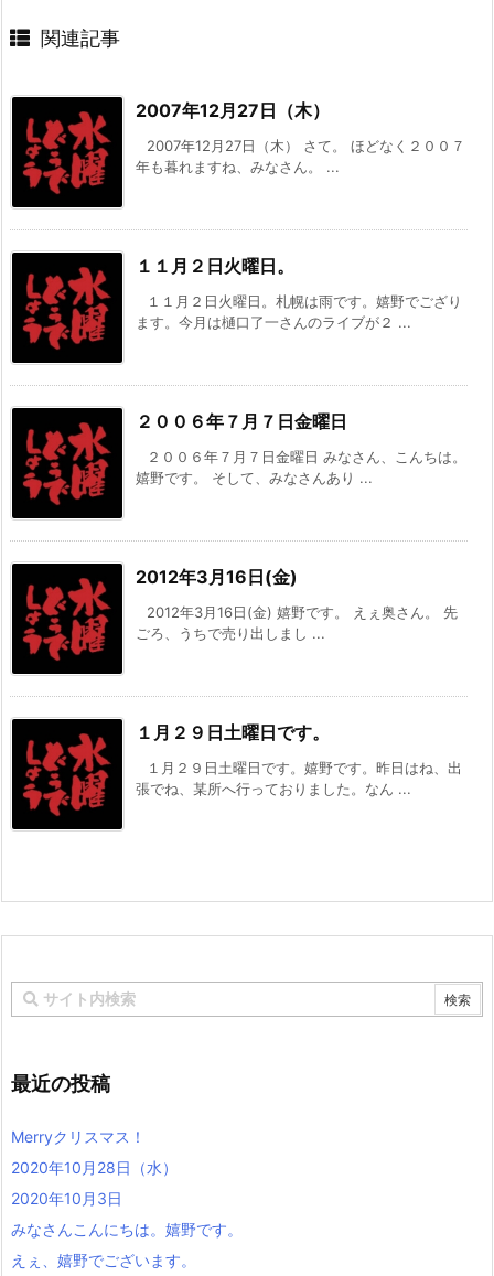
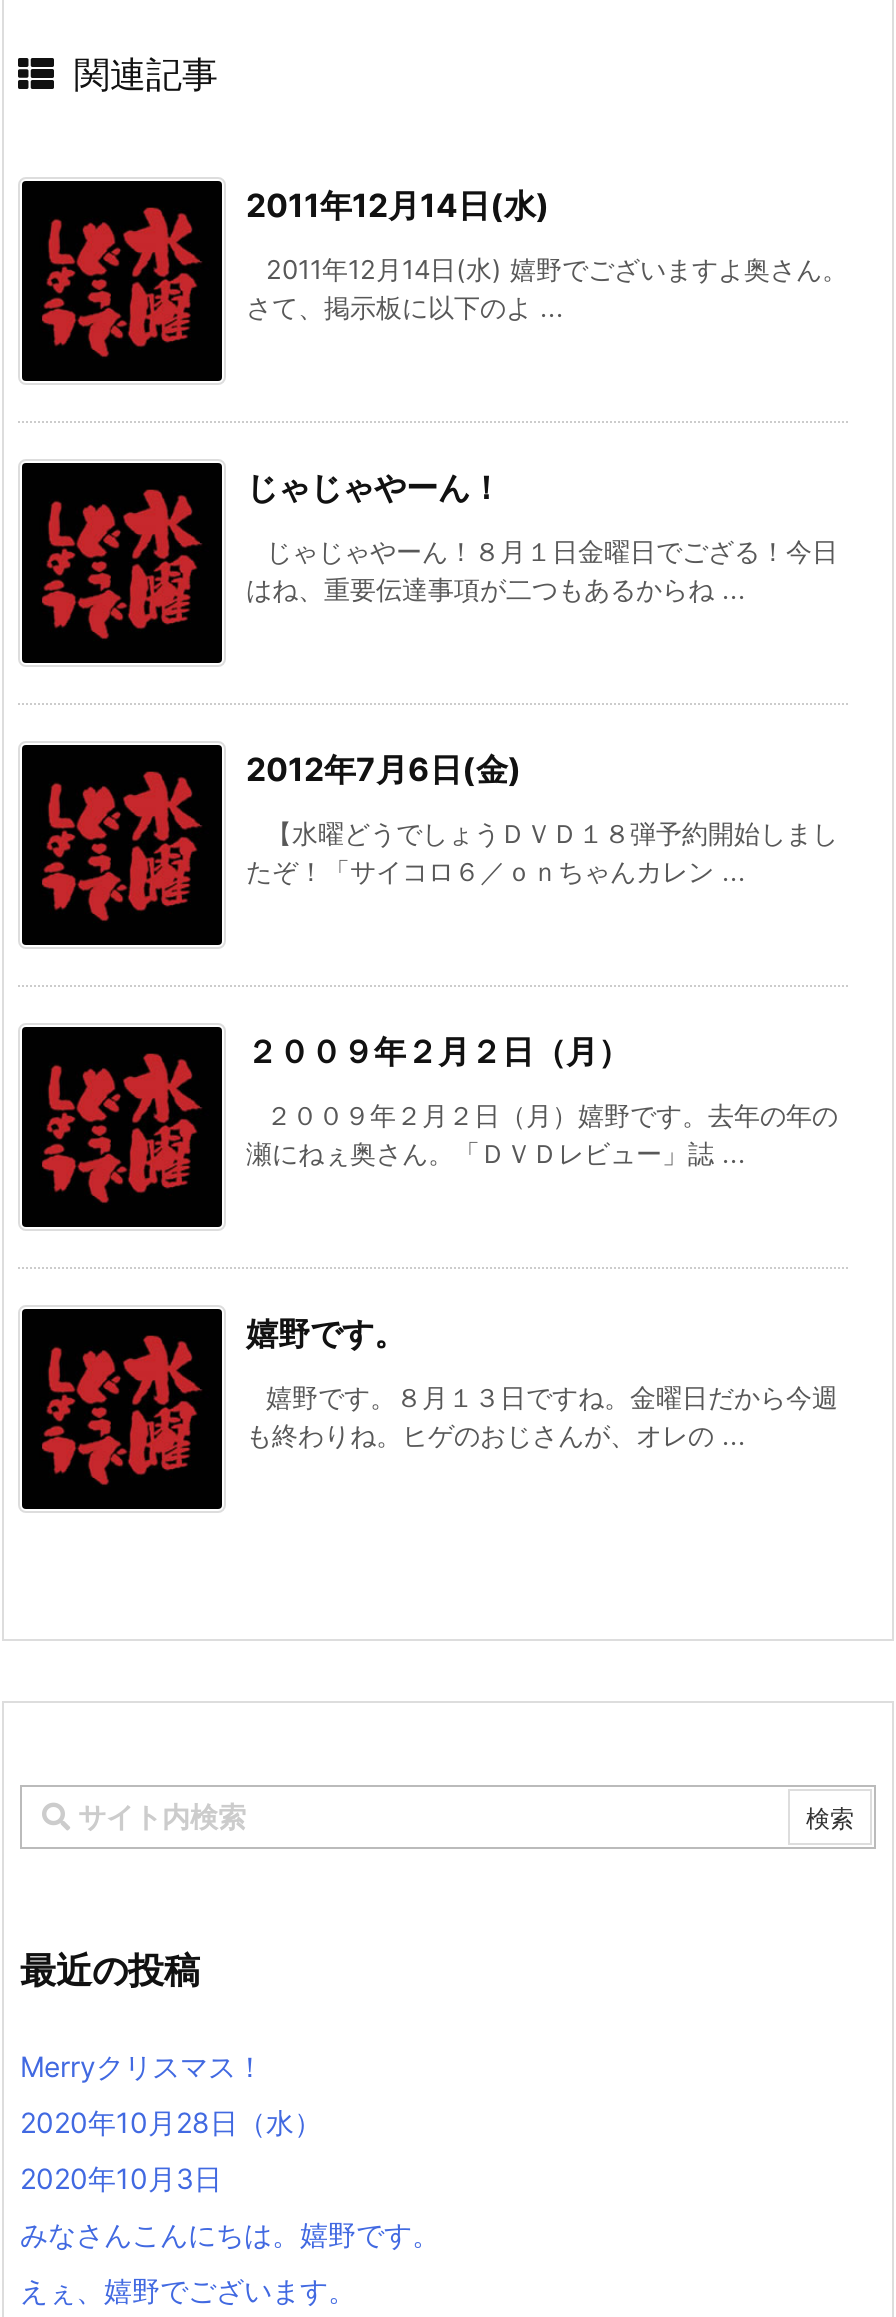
[136,99,330,121] 2007年12月27日（木） -> [246,185,550,225] 2011年12月14日(水)
[136,137,465,175] 2007年12月27日（木） さて。 ほどなく２００７ | 年も暮れますね、みなさん。 ... -> [246,253,848,323] 2011年12月14日(水) 嬉野でございますよ奥さん。 | さて、掲示板に以下のよ ...
[136,255,294,277] １１月２日火曜日。 -> [246,467,502,507] じゃじゃやーん！
[136,292,462,331] １１月２日火曜日。札幌は雨です。嬉野でござり | ます。今月は樋口了一さんのライブが２ ... -> [246,535,838,605] じゃじゃやーん！８月１日金曜日でござる！今日 | はね、重要伝達事項が二つもあるからね ...
[136,410,347,432] ２００６年７月７日金曜日 -> [246,749,522,789] 2012年7月6日(金)
[136,448,466,486] ２００６年７月７日金曜日 みなさん、こんちは。 | 嬉野です。 そして、みなさんあり ... -> [246,817,838,887] 【水曜どうでしょうＤＶＤ１８弾予約開始しまし | たぞ！「サイコロ６／ｏｎちゃんカレン ...
[136,566,298,588] 2012年3月16日(金) -> [246,1031,630,1071] ２００９年２月２日（月）
[136,603,458,642] 2012年3月16日(金) 嬉野です。 えぇ奥さん。 先 | ごろ、うちで売り出しまし ... -> [246,1099,838,1169] ２００９年２月２日（月）嬉野です。去年の年の | 瀬にねぇ奥さん。「ＤＶＤレビュー」誌 ...
[136,721,330,743] １月２９日土曜日です。 -> [246,1313,406,1353] 嬉野です。
[136,759,462,797] １月２９日土曜日です。嬉野です。昨日はね、出 | 張でね、某所へ行っておりました。なん ... -> [246,1381,838,1451] 嬉野です。８月１３日ですね。金曜日だから今週 | も終わりね。ヒゲのおじさんが、オレの ...

